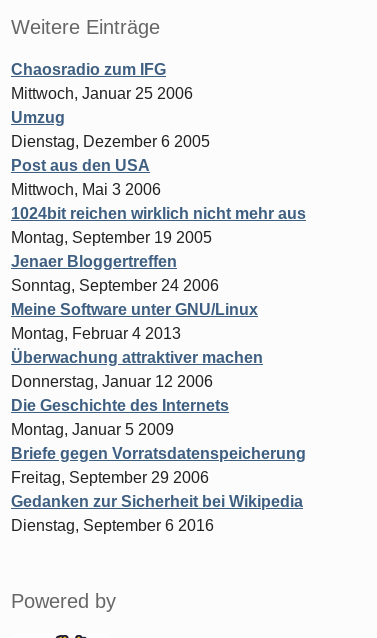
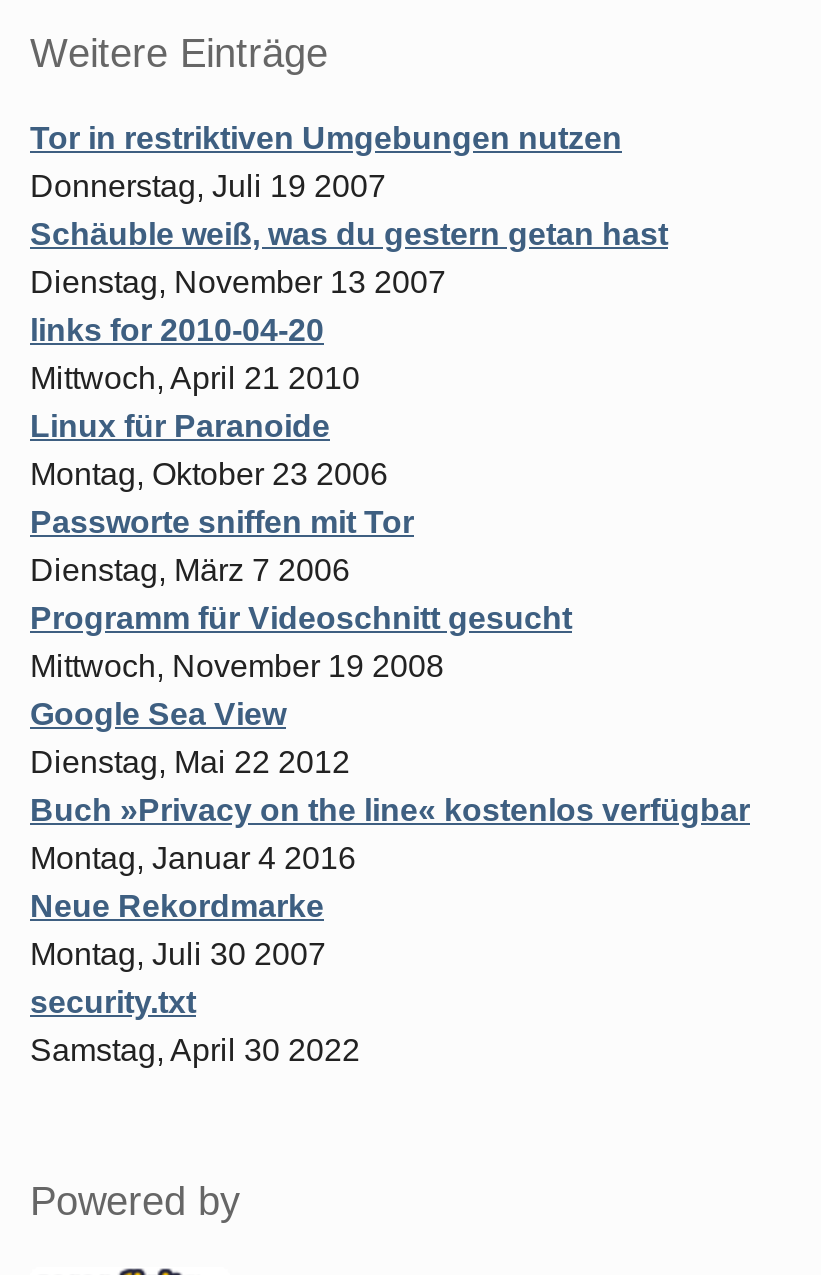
[11,61,306,534] Chaosradio zum IFG | Mittwoch, Januar 25 2006 | Umzug | Dienstag, Dezember 6 2005 | Post aus den USA | Mittwoch, Mai 3 2006 | 1024bit reichen wirklich nicht mehr aus | Montag, September 19 2005 | Jenaer Bloggertreffen | Sonntag, September 24 2006 | Meine Software unter GNU/Linux | Montag, Februar 4 2013 | Überwachung attraktiver machen | Donnerstag, Januar 12 2006 | Die Geschichte des Internets | Montag, Januar 5 2009 | Briefe gegen Vorratsdatenspeicherung | Freitag, September 29 2006 | Gedanken zur Sicherheit bei Wikipedia | Dienstag, September 6 2016 -> [30,121,750,1067] Tor in restriktiven Umgebungen nutzen | Donnerstag, Juli 19 2007 | Schäuble weiß, was du gestern getan hast | Dienstag, November 13 2007 | links for 2010-04-20 | Mittwoch, April 21 2010 | Linux für Paranoide | Montag, Oktober 23 2006 | Passworte sniffen mit Tor | Dienstag, März 7 2006 | Programm für Videoschnitt gesucht | Mittwoch, November 19 2008 | Google Sea View | Dienstag, Mai 22 2012 | Buch »Privacy on the line« kostenlos verfügbar | Montag, Januar 4 2016 | Neue Rekordmarke | Montag, Juli 30 2007 | security.txt | Samstag, April 30 2022

